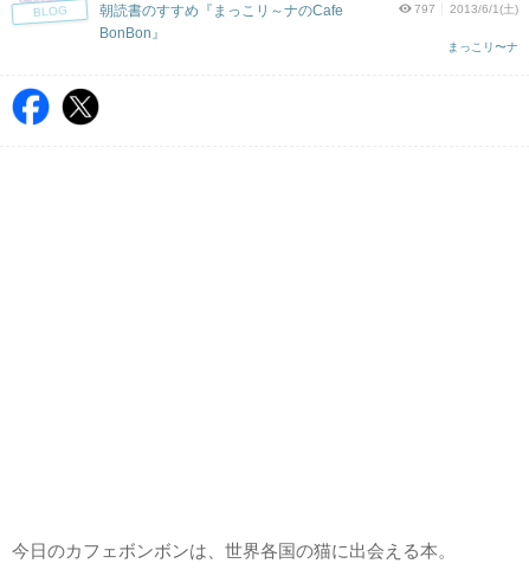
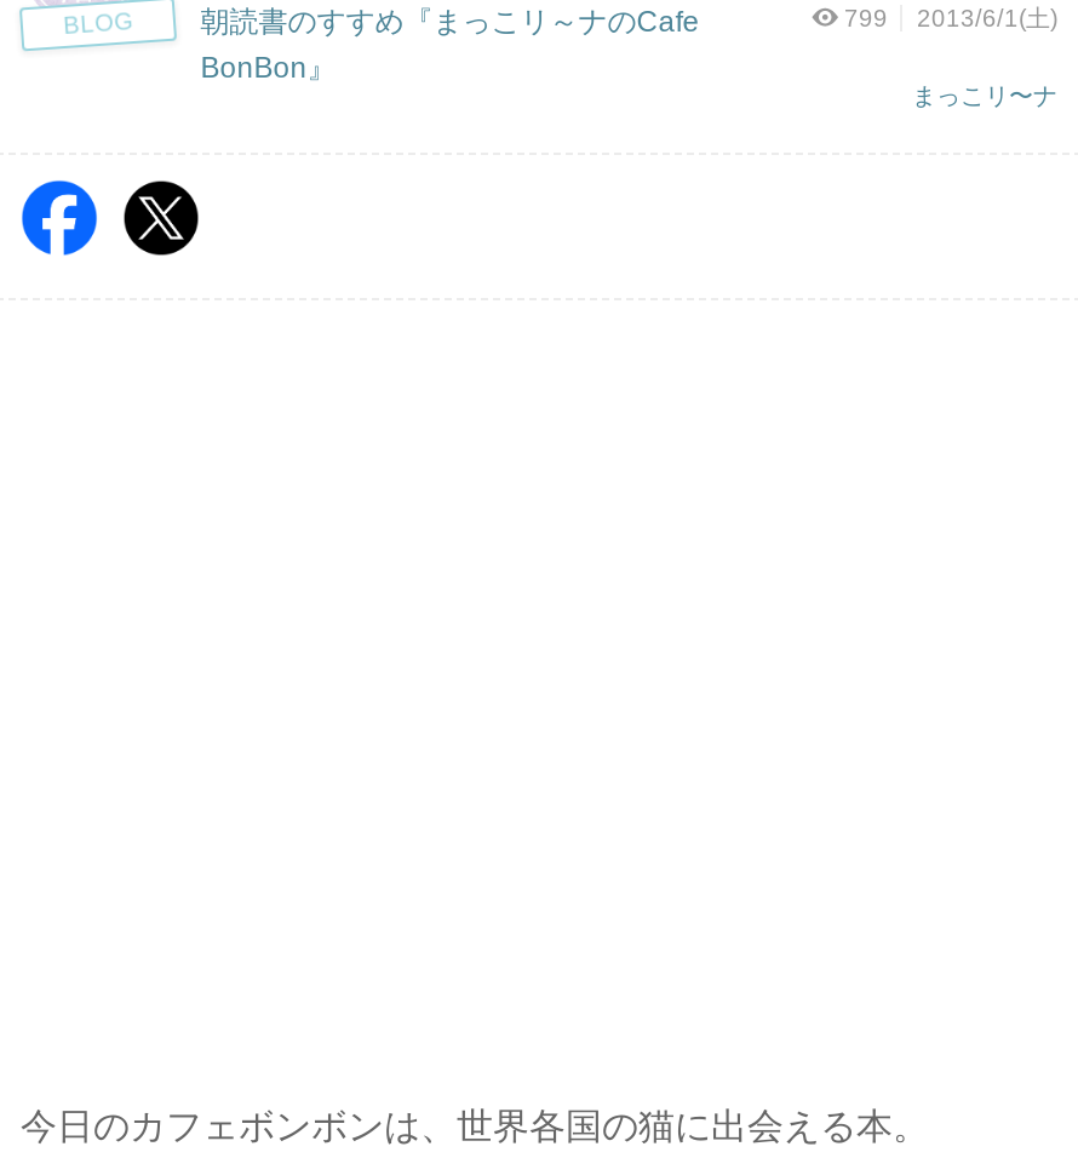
[414,2,518,15] 797 2013/6/1(土) -> [844,5,1057,31] 799 2013/6/1(土)

